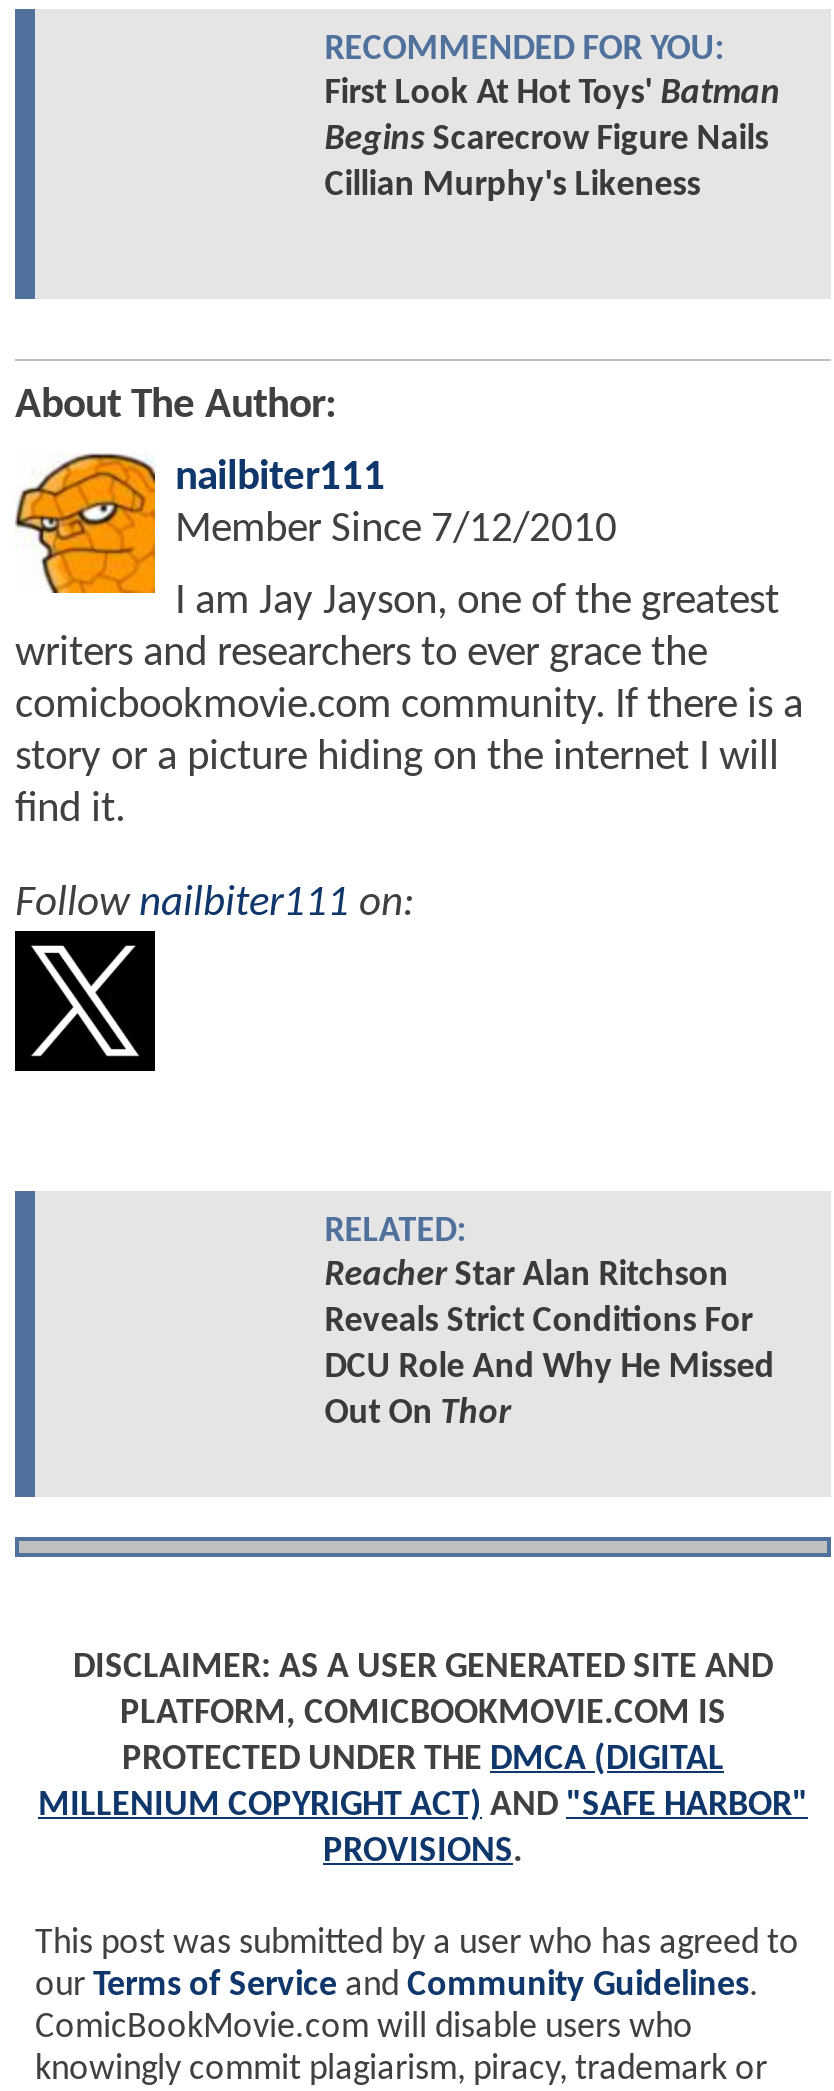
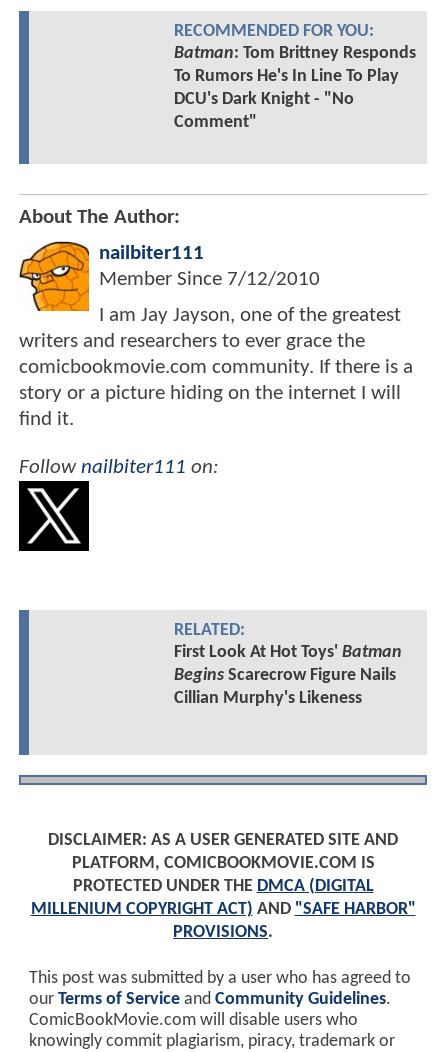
moved [324,76,780,206] -> [174,643,402,708]: First Look At Hot Toys' Batman | Begins Scarecrow Figure Nails | Cillian Murphy's Likeness
none -> [174,44,416,132] Batman: Tom Brittney Responds | To Rumors He's In Line To Play | DCU's Dark Knight - "No | Comment"
[324,1257,774,1433] Reacher Star Alan Ritchson | Reveals Strict Conditions For | DCU Role And Why He Missed | Out On Thor -> none

